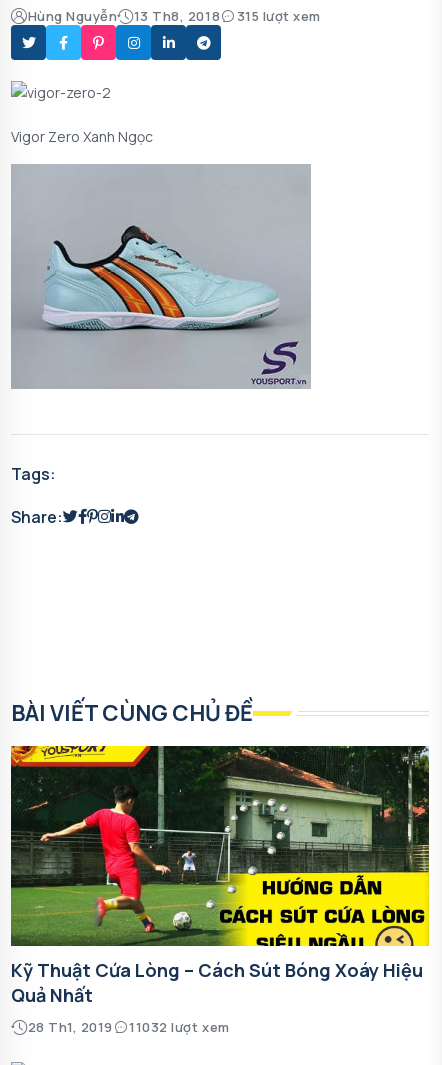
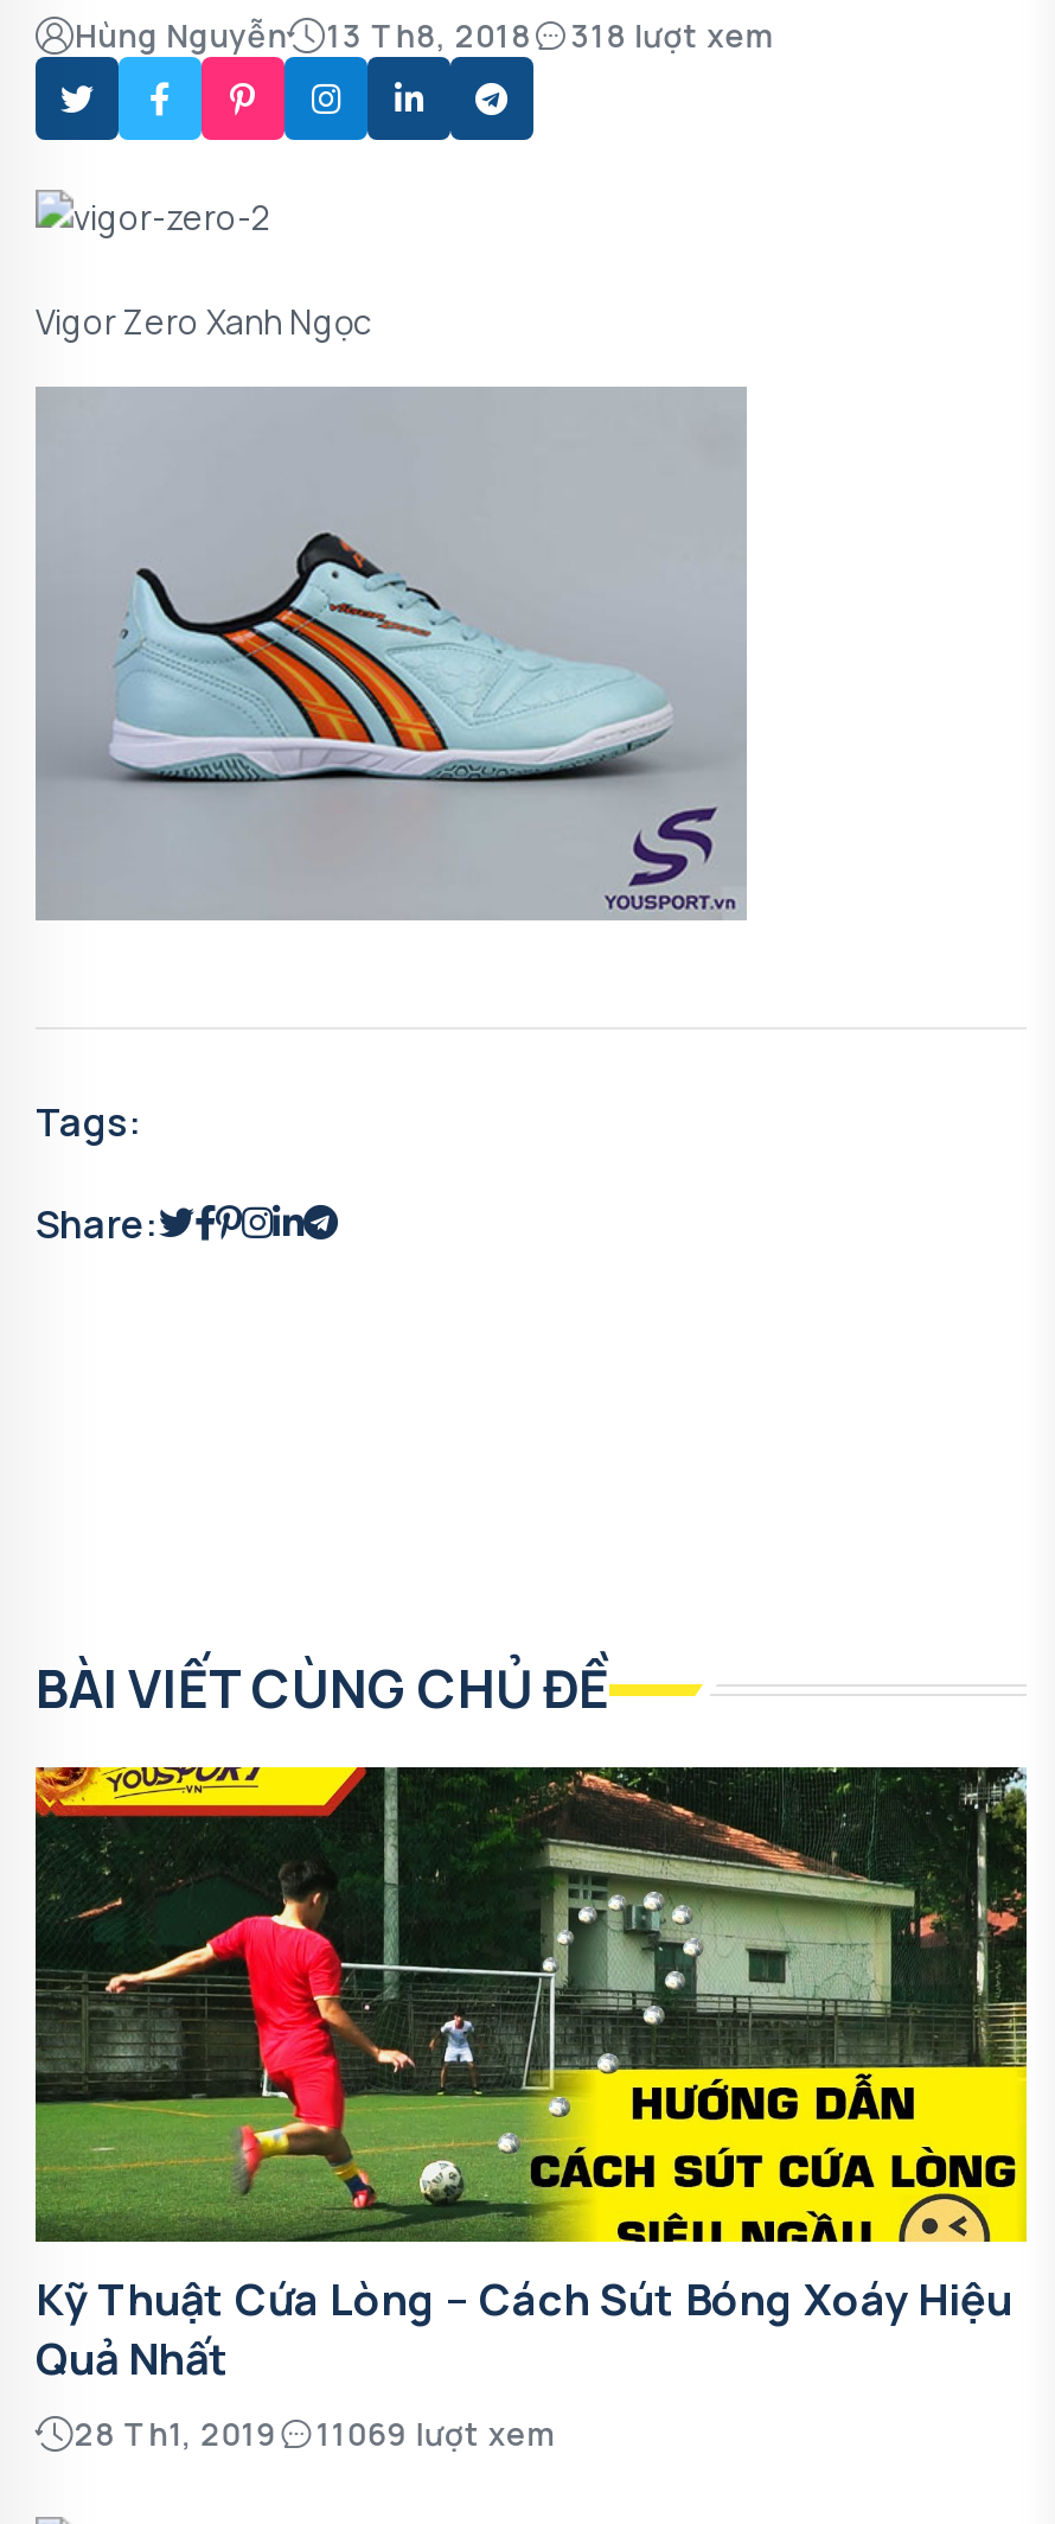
[237,7,321,25] 315 lượt xem -> [570,14,772,57] 318 lượt xem
[27,1018,230,1036] 28 Th1, 2019 11032 lượt xem -> [75,2413,554,2456] 28 Th1, 2019 11069 lượt xem

